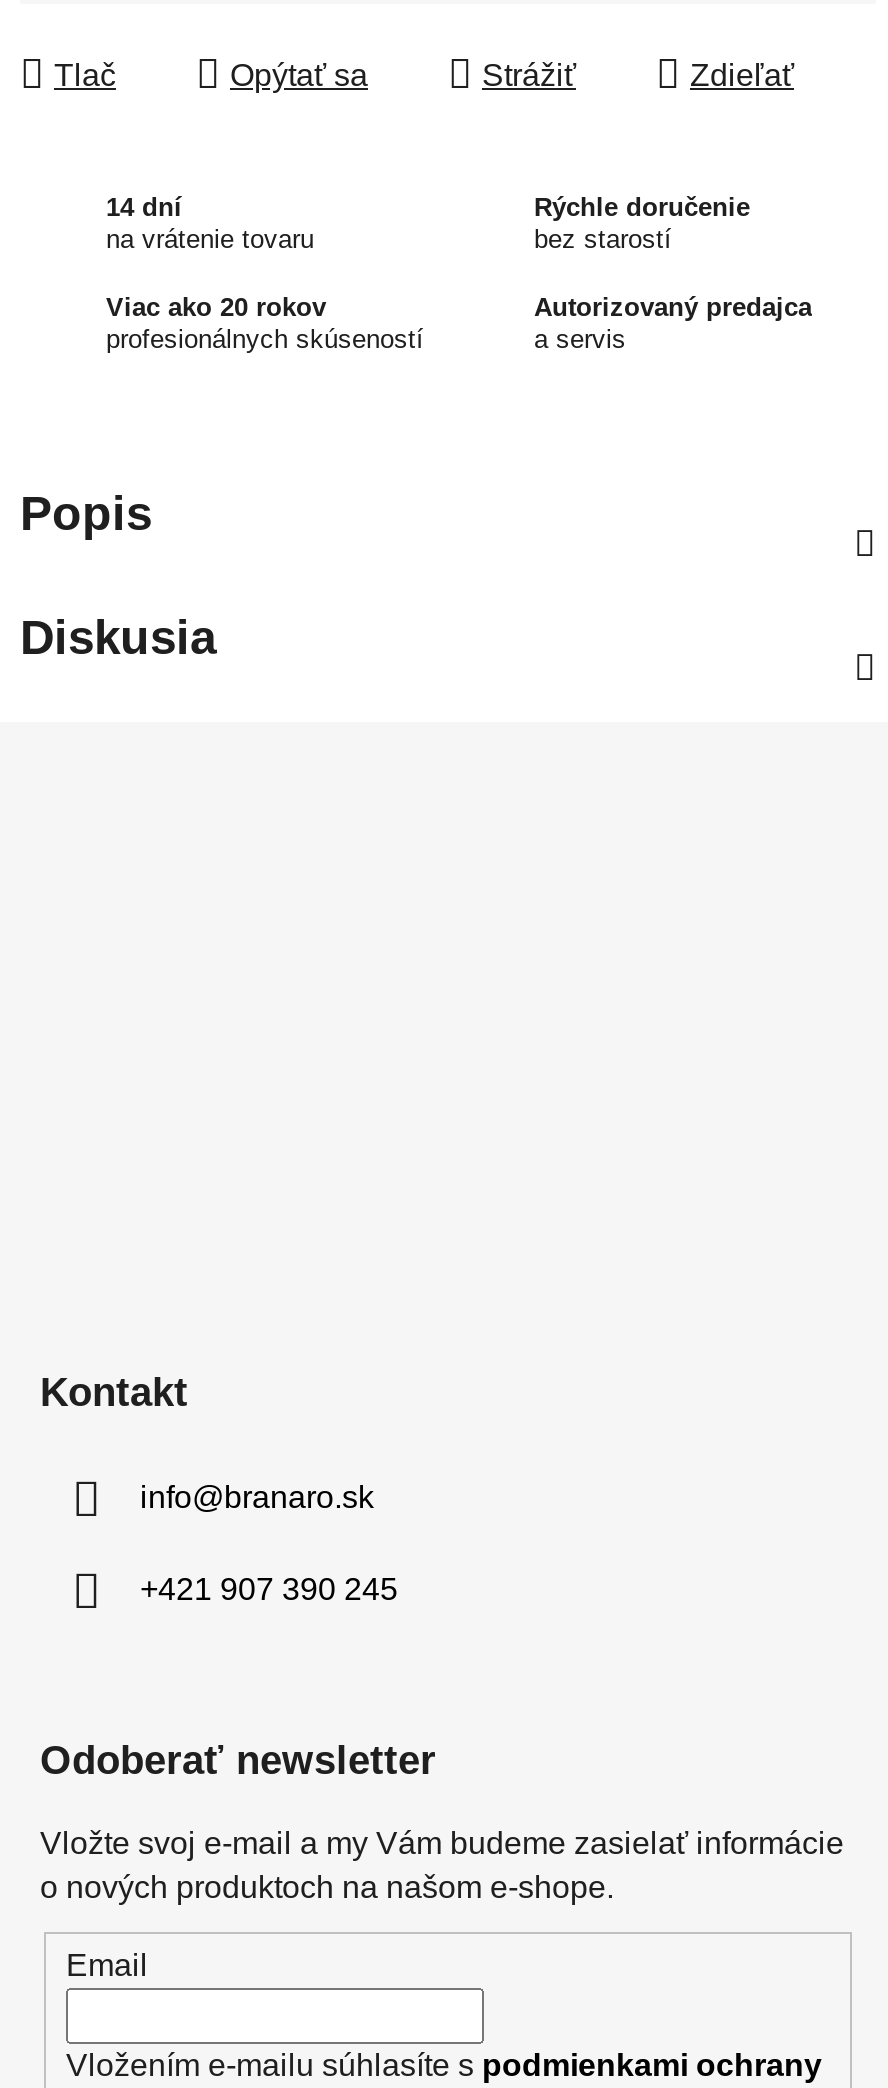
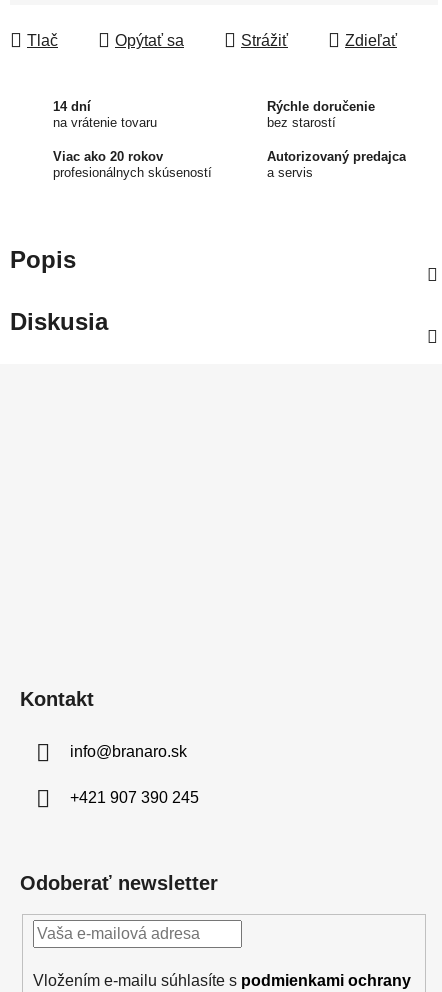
[40,1826,844,1983] Vložte svoj e-mail a my Vám budeme zasielať informácie | o nových produktoch na našom e-shope. | Email -> none

